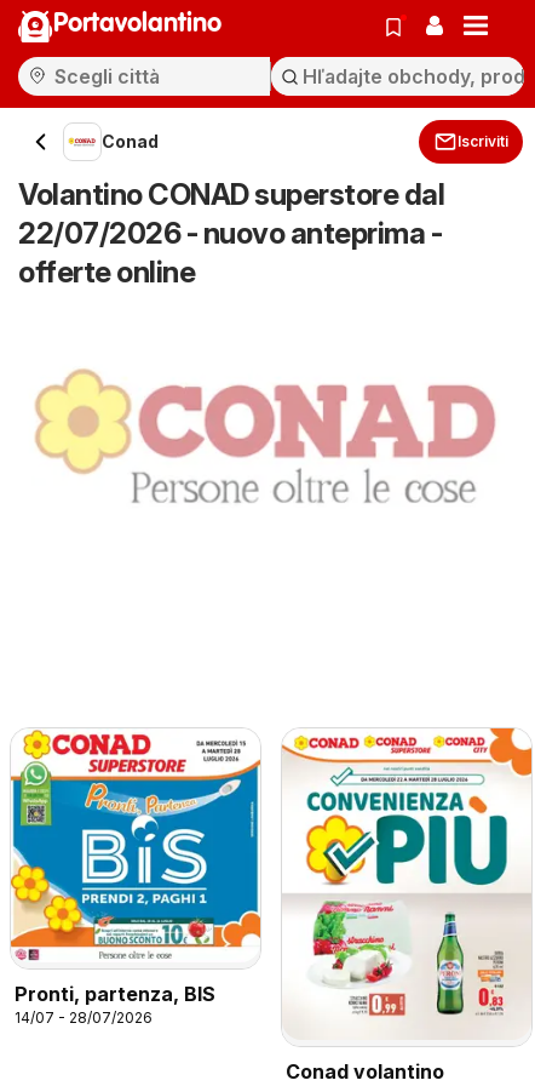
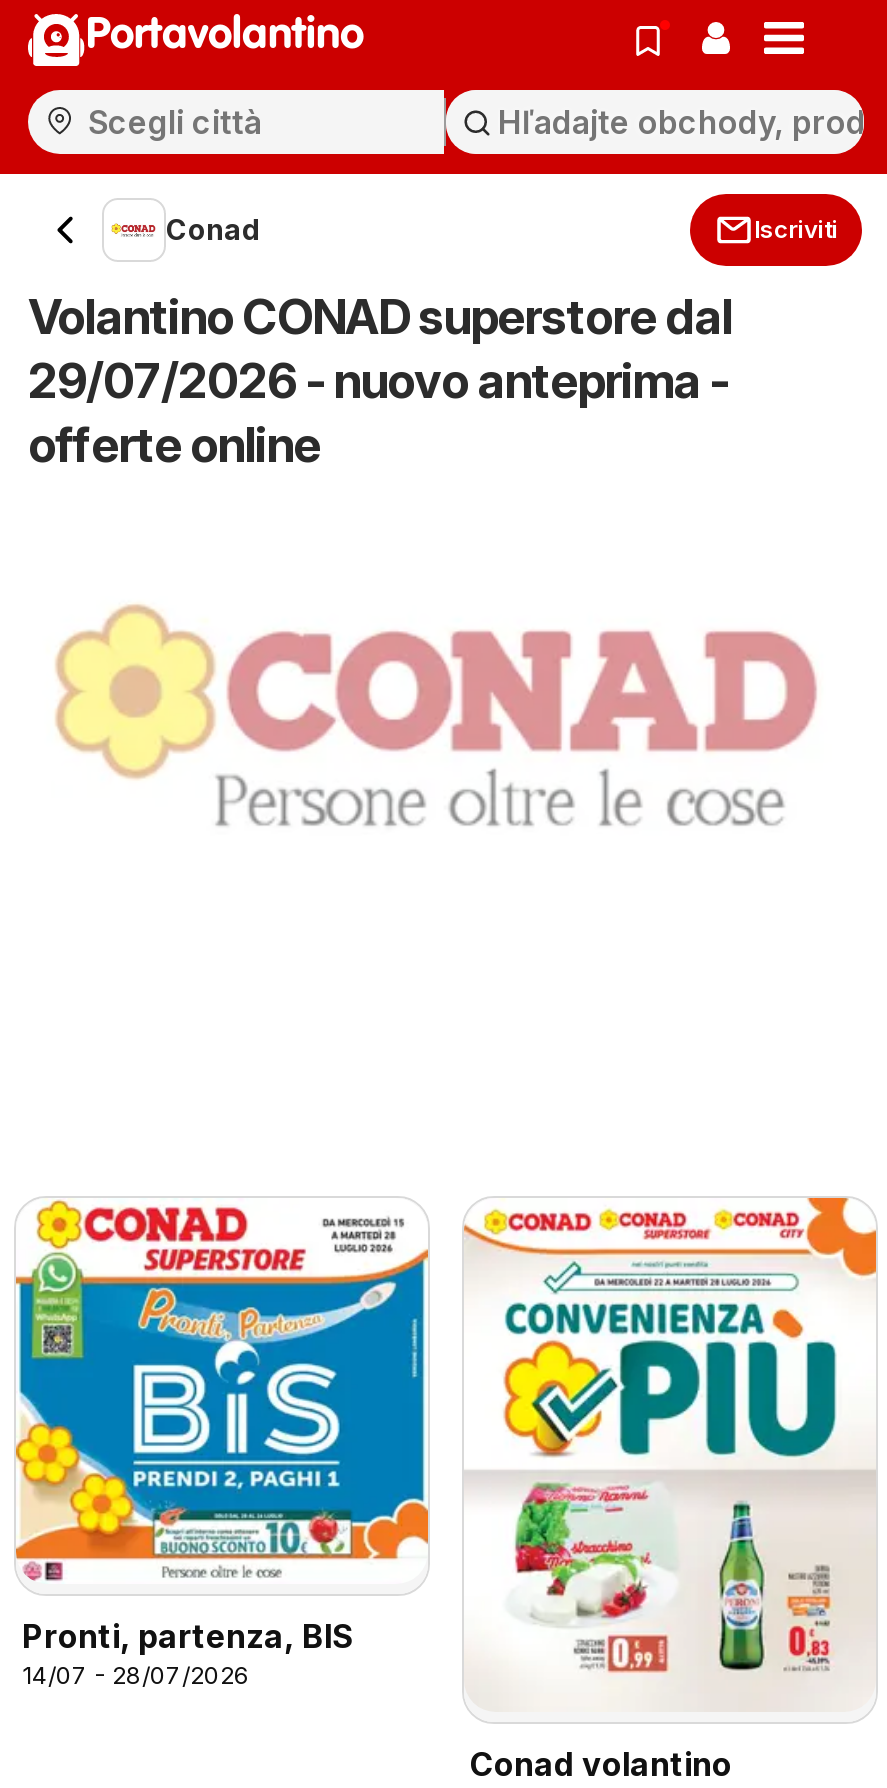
[18,216,442,251] 22/07/2026 - nuovo anteprima - -> [28,352,728,410] 29/07/2026 - nuovo anteprima -

